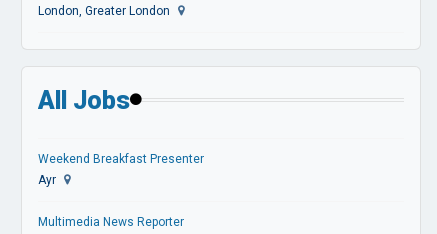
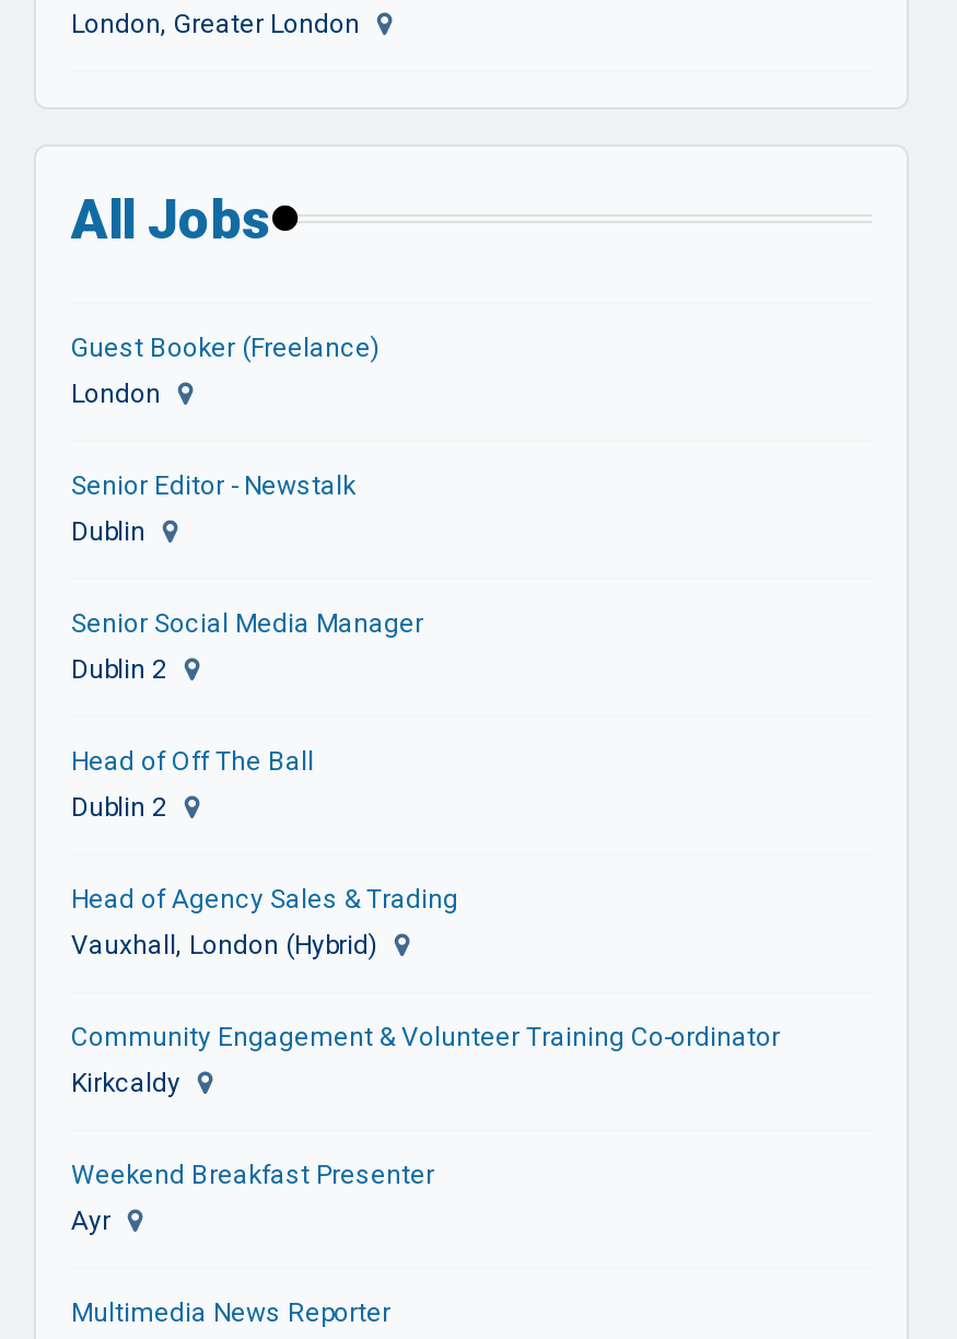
none -> [71,331,780,1097] Guest Booker (Freelance) | London | Senior Editor - Newstalk | Dublin | Senior Social Media Manager | Dublin 2 | Head of Off The Ball | Dublin 2 | Head of Agency Sales & Trading | Vauxhall, London (Hybrid) | Community Engagement & Volunteer Training Co-ordinator | Kirkcaldy

